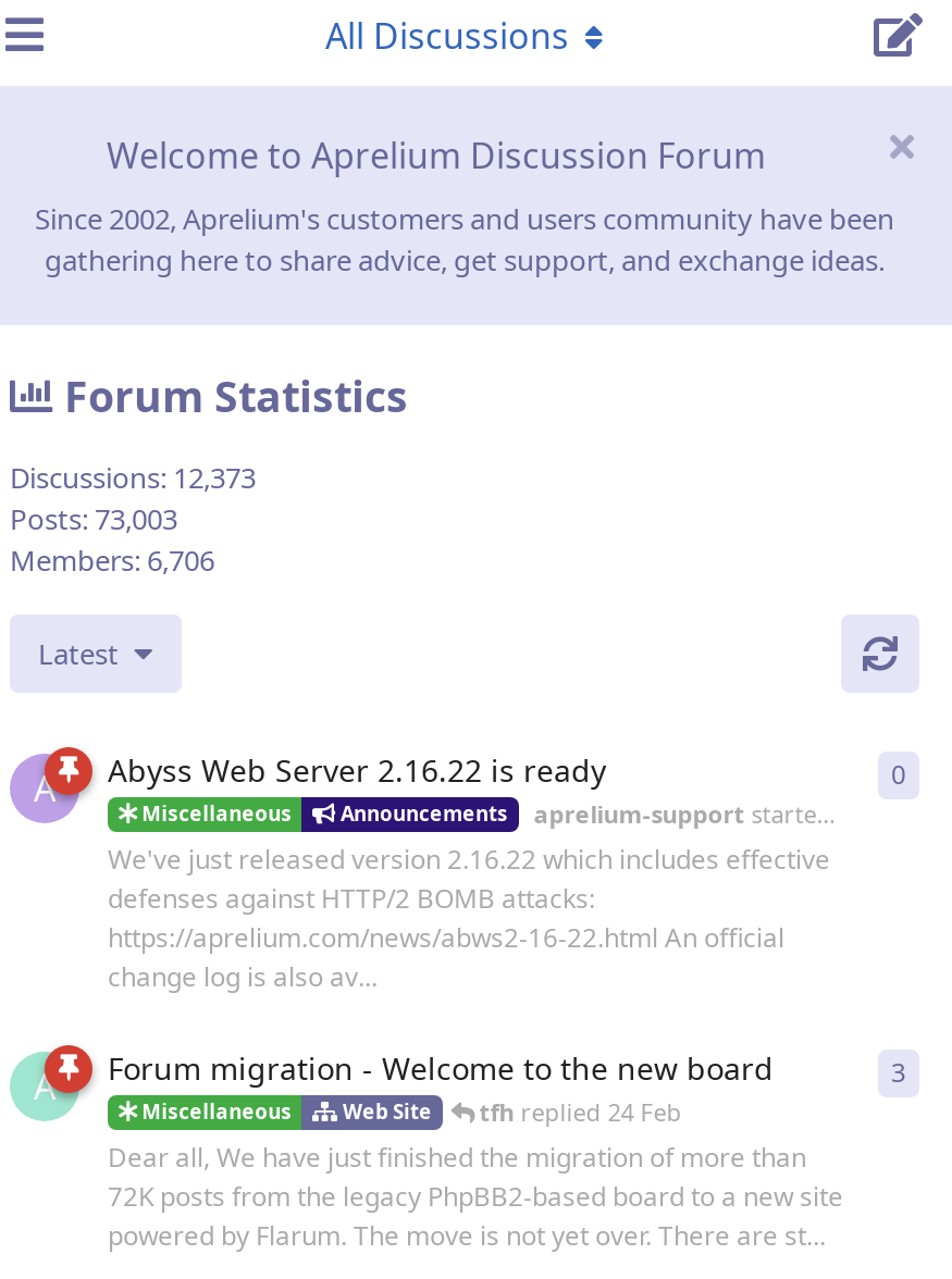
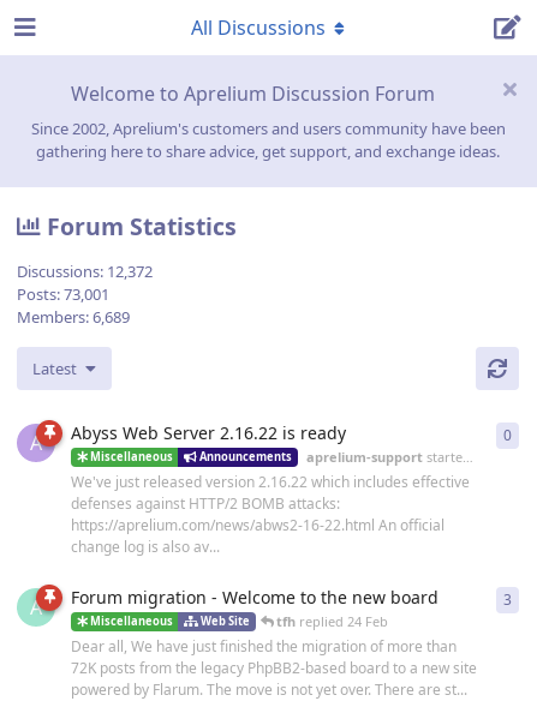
[10,458,256,497] Discussions: 12,373 -> [17,261,153,282] Discussions: 12,372
[10,500,177,539] Posts: 73,003 -> [17,284,109,305] Posts: 73,001
[10,541,214,580] Members: 6,706 -> [17,306,130,328] Members: 6,689

